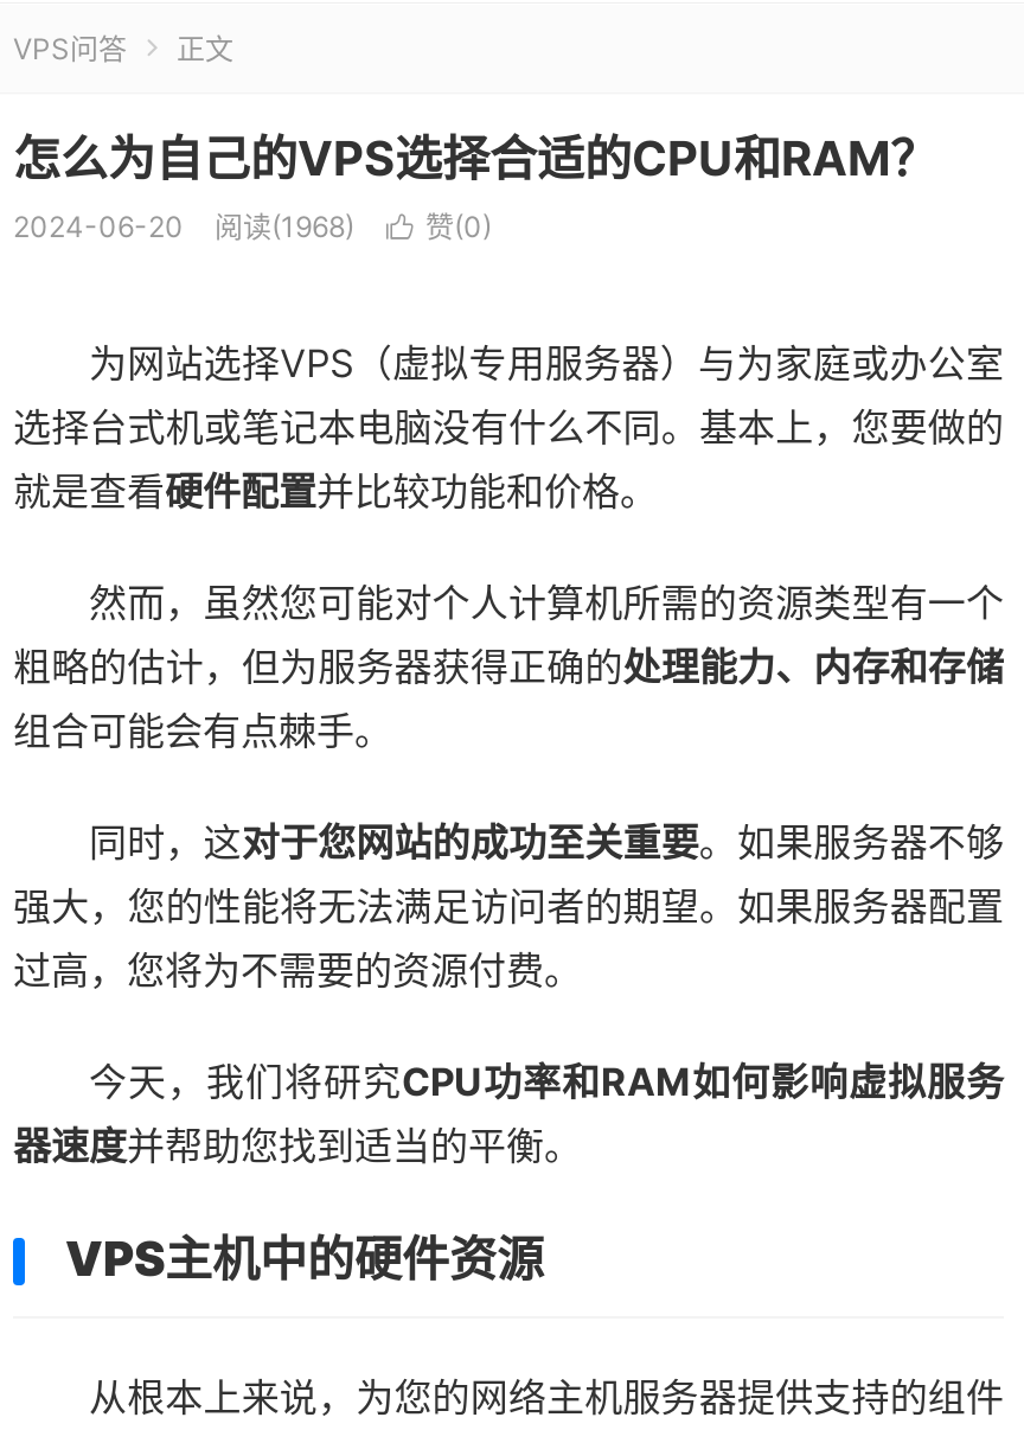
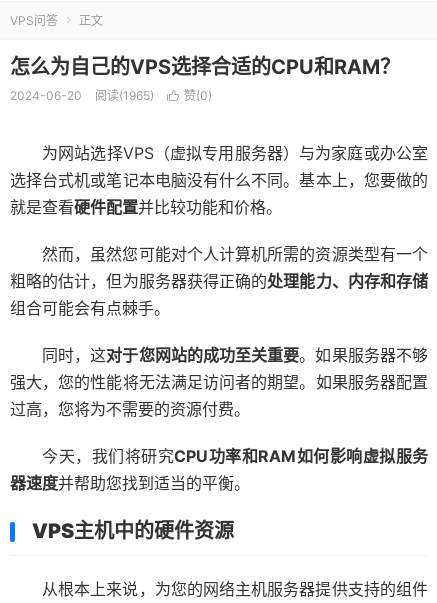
[215,209,354,244] 阅读(1968) -> [95,88,154,103] 阅读(1965)

